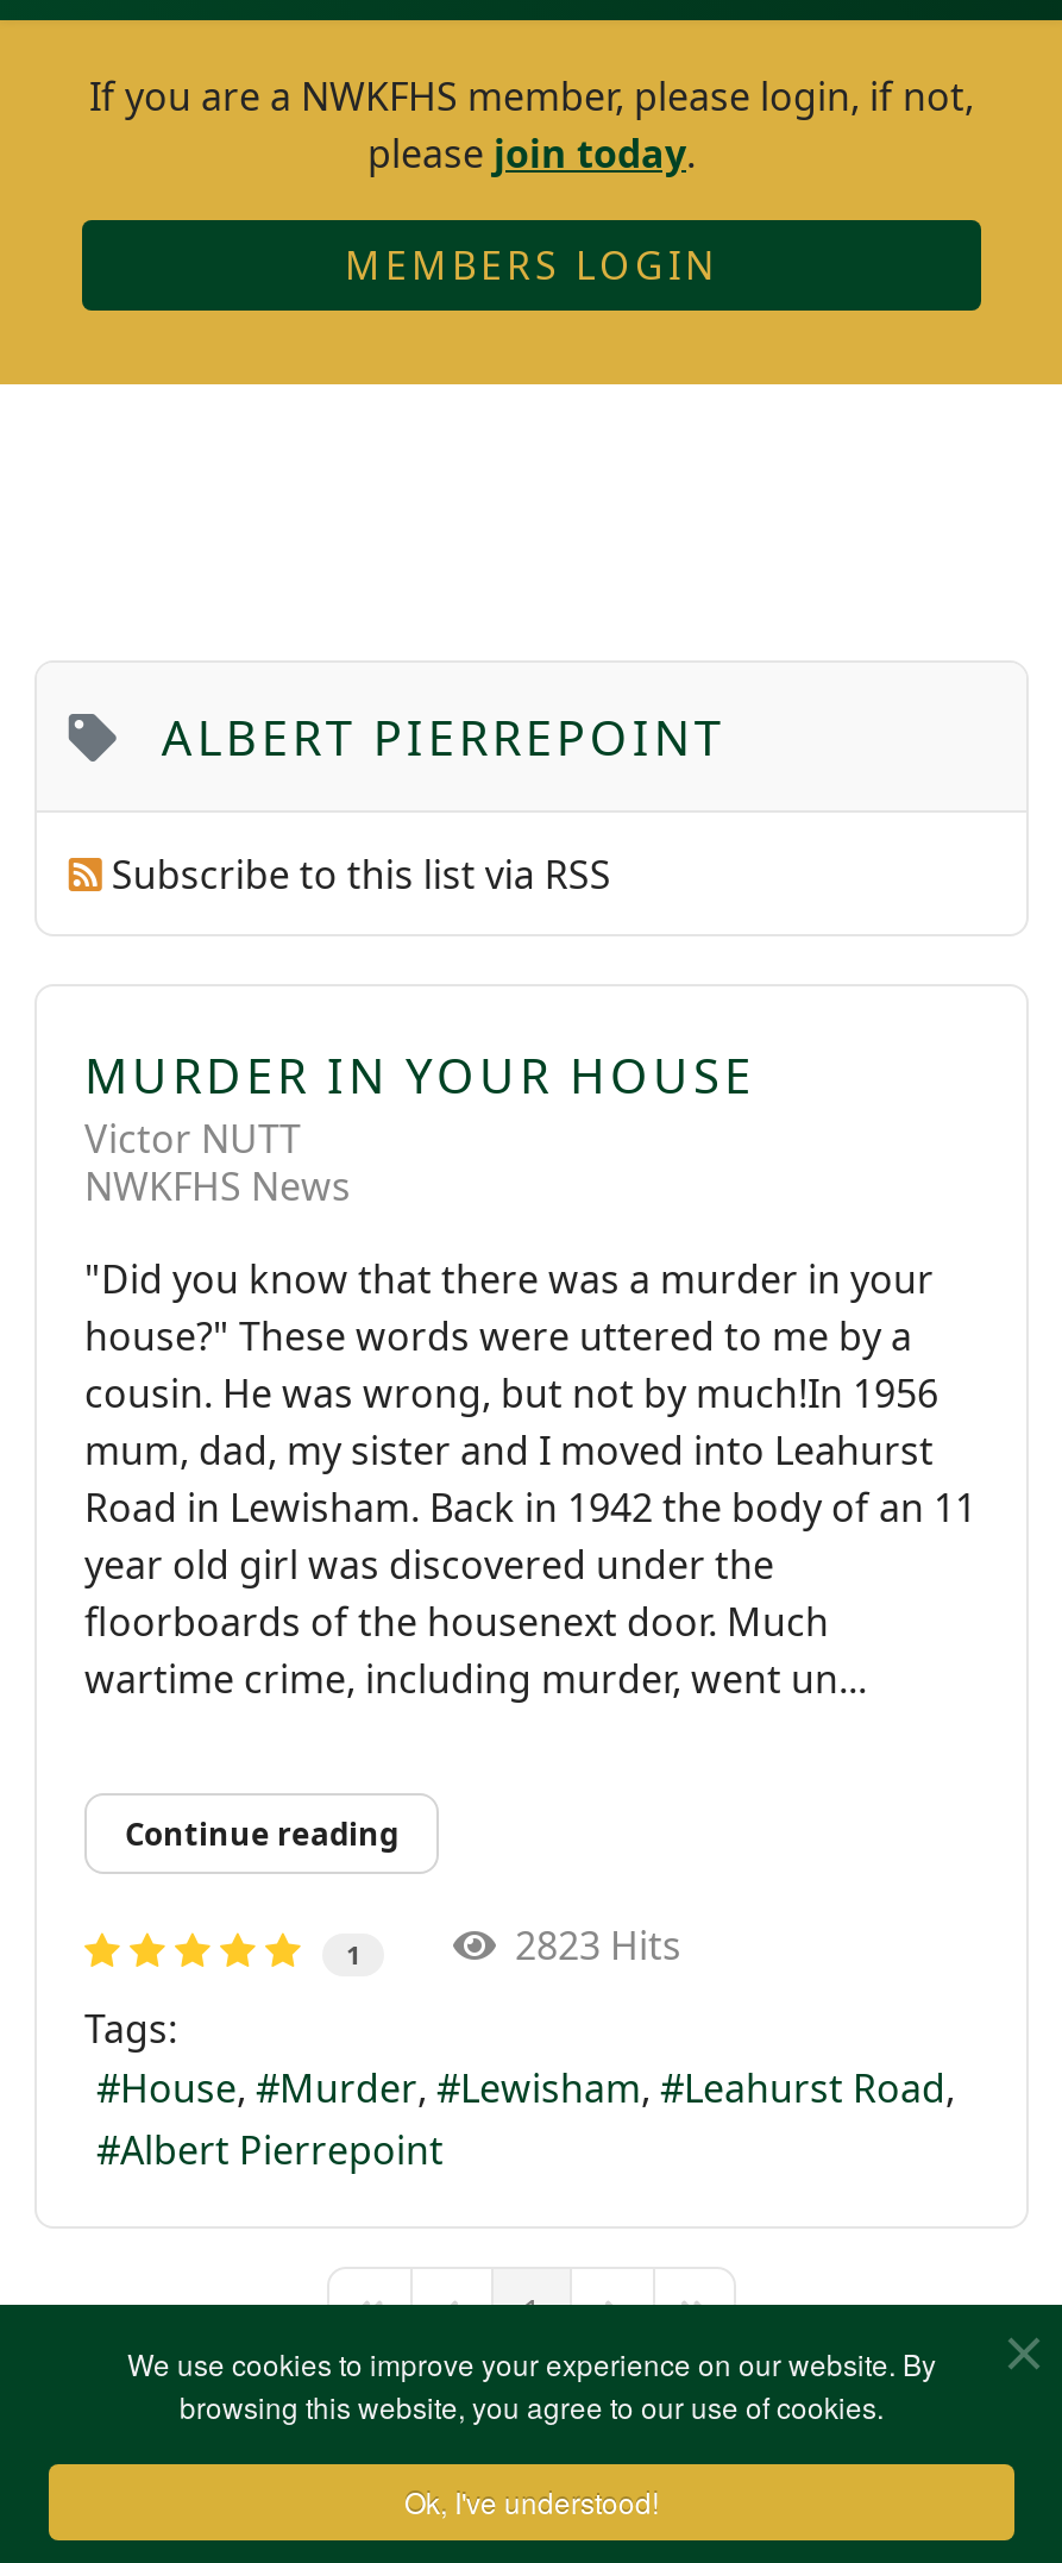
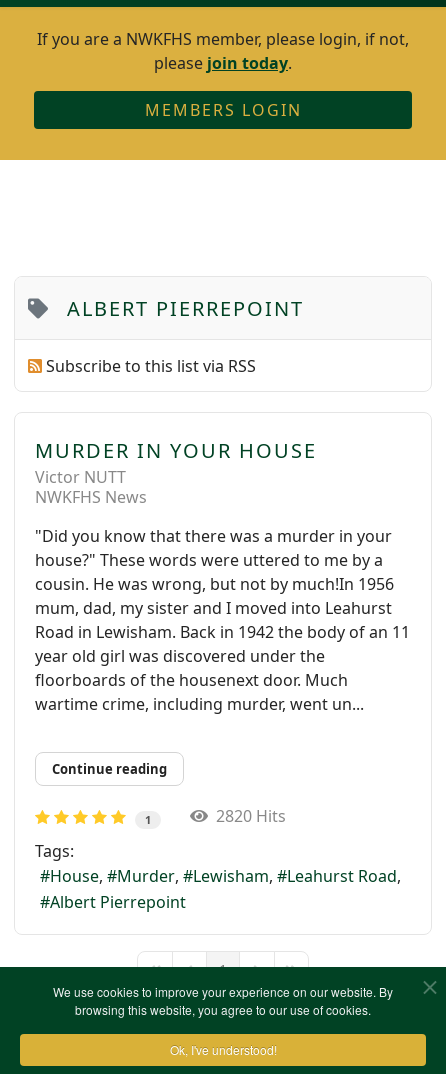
[496,1919,681,1971] 2823 Hits -> [208,805,286,827] 2820 Hits

